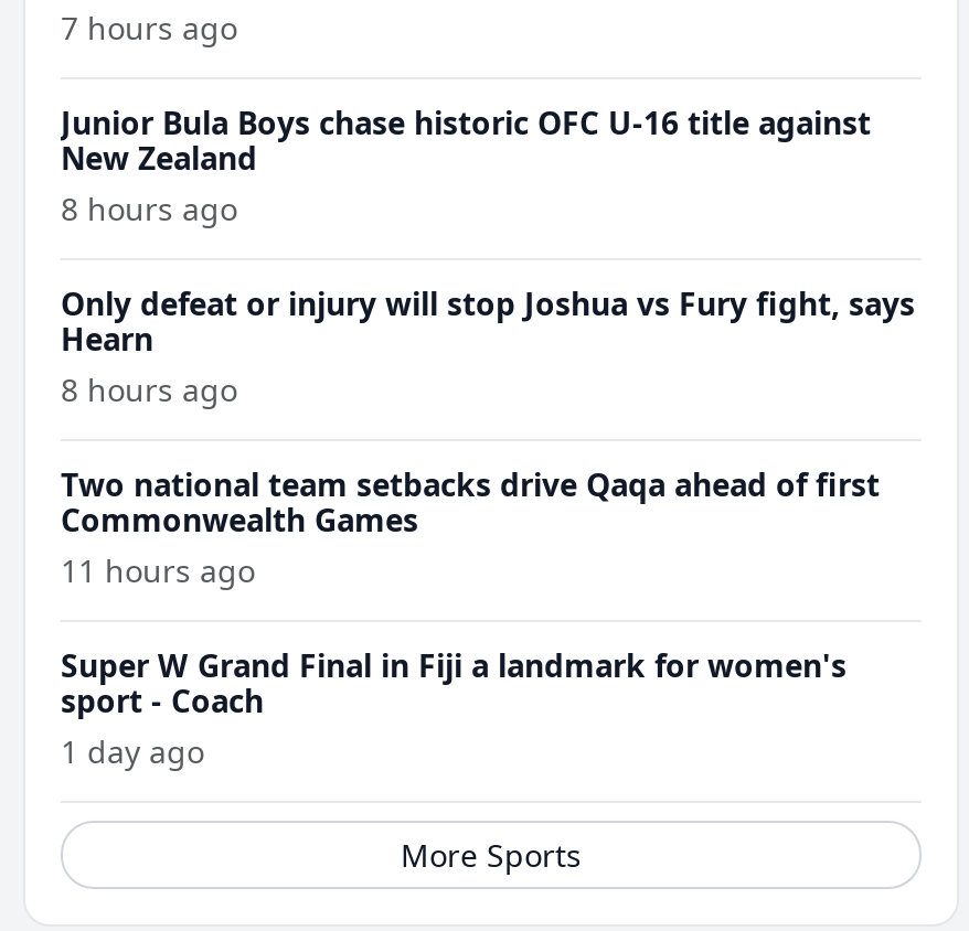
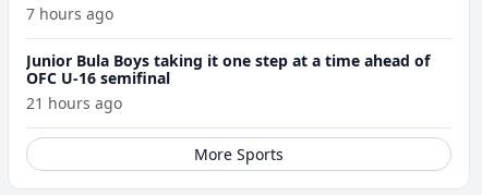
[61,101,915,772] Junior Bula Boys chase historic OFC U-16 title against | New Zealand | 8 hours ago | Only defeat or injury will stop Joshua vs Fury fight, says | Hearn | 8 hours ago | Two national team setbacks drive Qaqa ahead of first | Commonwealth Games | 11 hours ago | Super W Grand Final in Fiji a landmark for women's | sport - Coach | 1 day ago -> [26,50,430,113] Junior Bula Boys taking it one step at a time ahead of | OFC U-16 semifinal | 21 hours ago

